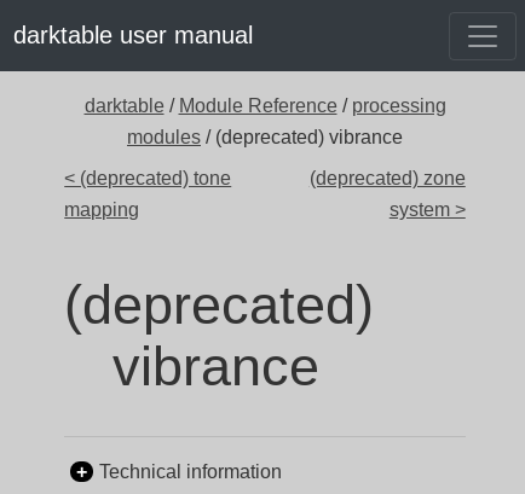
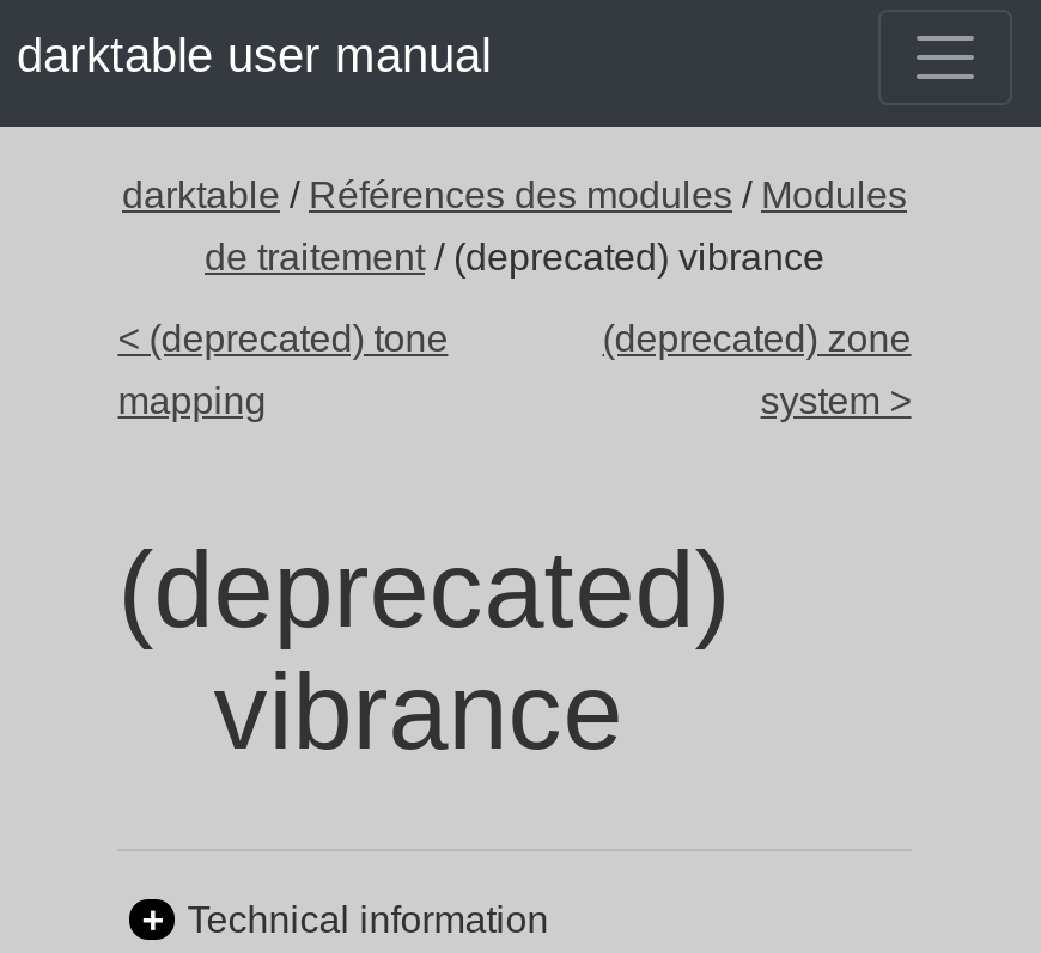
[84,95,446,116] darktable / Module Reference / processing -> [122,175,907,215] darktable / Références des modules / Modules
[127,127,403,147] modules / (deprecated) vibrance -> [205,237,824,277] de traitement / (deprecated) vibrance

